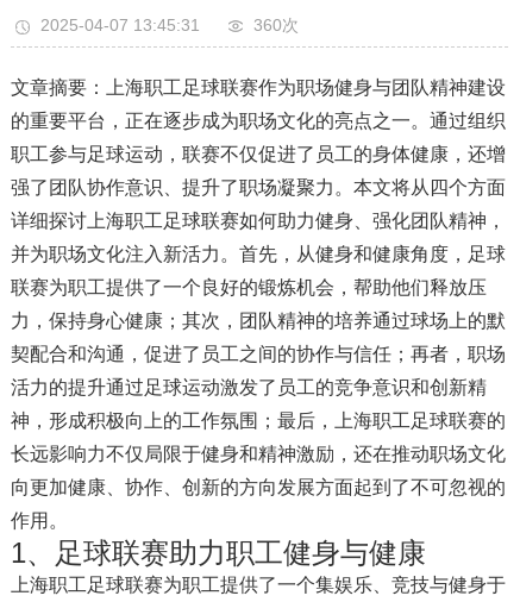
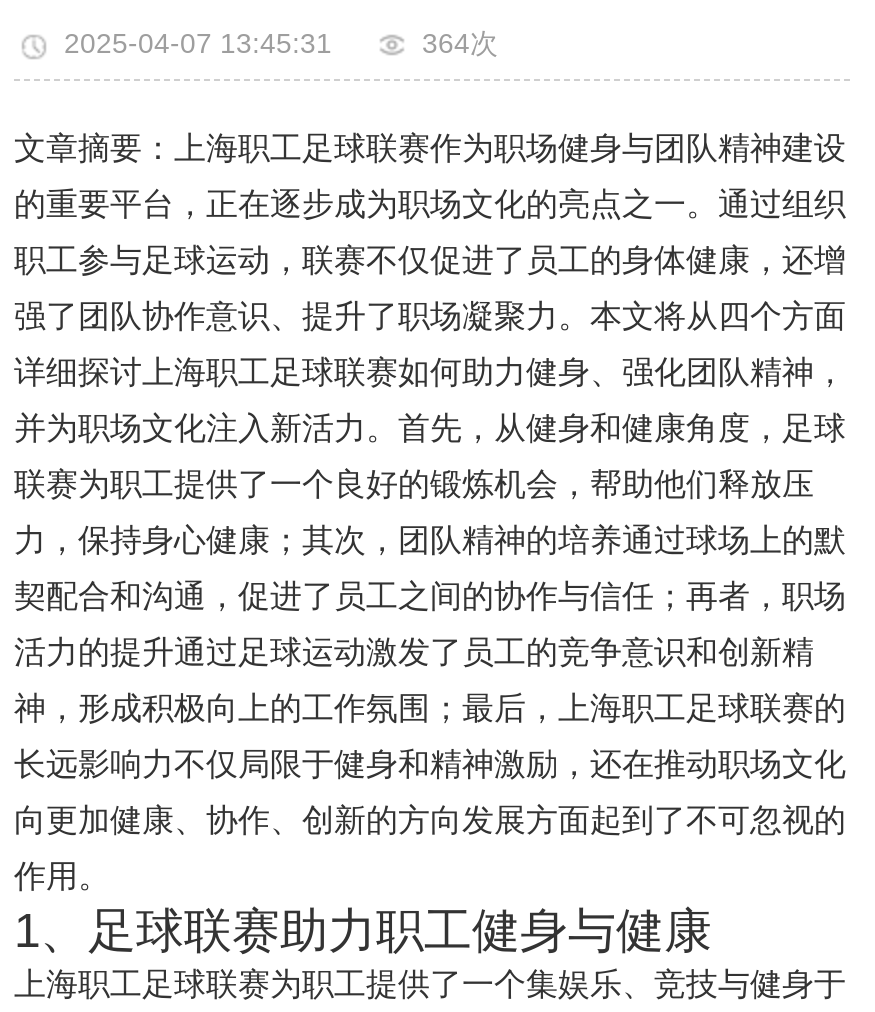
[253,15,299,35] 360次 -> [422,27,498,59] 364次

